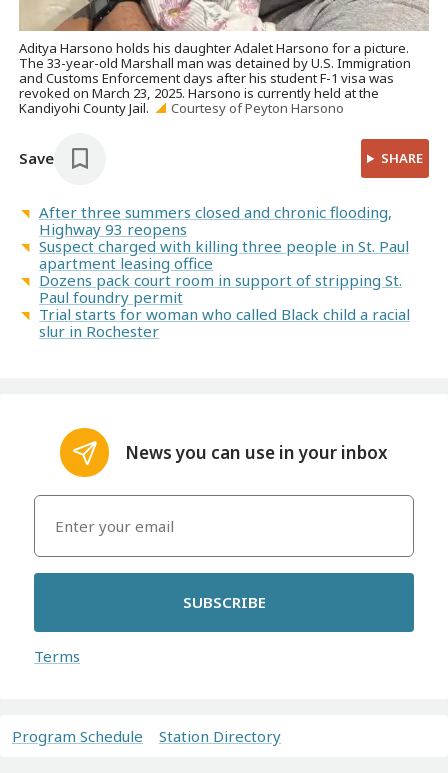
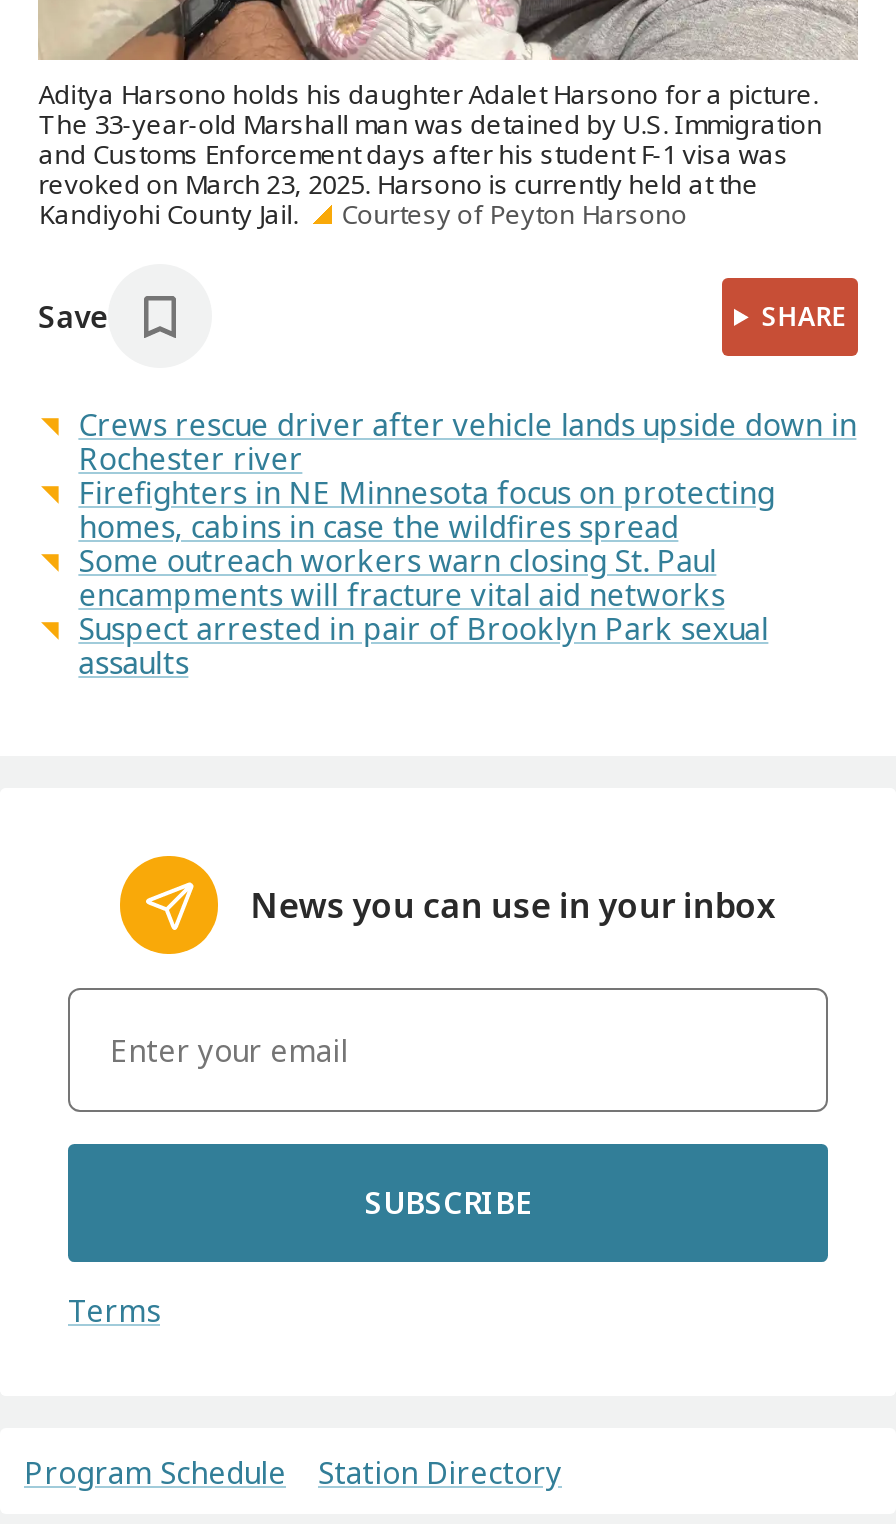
[39,202,410,341] After three summers closed and chronic flooding, | Highway 93 reopens | Suspect charged with killing three people in St. Paul | apartment leasing office | Dozens pack court room in support of stripping St. | Paul foundry permit | Trial starts for woman who called Black child a racial | slur in Rochester -> [78,403,856,681] Crews rescue driver after vehicle lands upside down in | Rochester river | Firefighters in NE Minnesota focus on protecting | homes, cabins in case the wildfires spread | Some outreach workers warn closing St. Paul | encampments will fracture vital aid networks | Suspect arrested in pair of Brooklyn Park sexual | assaults

